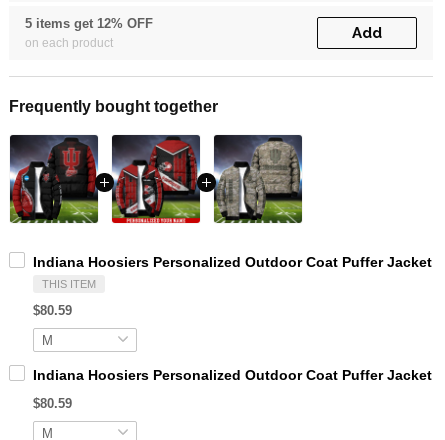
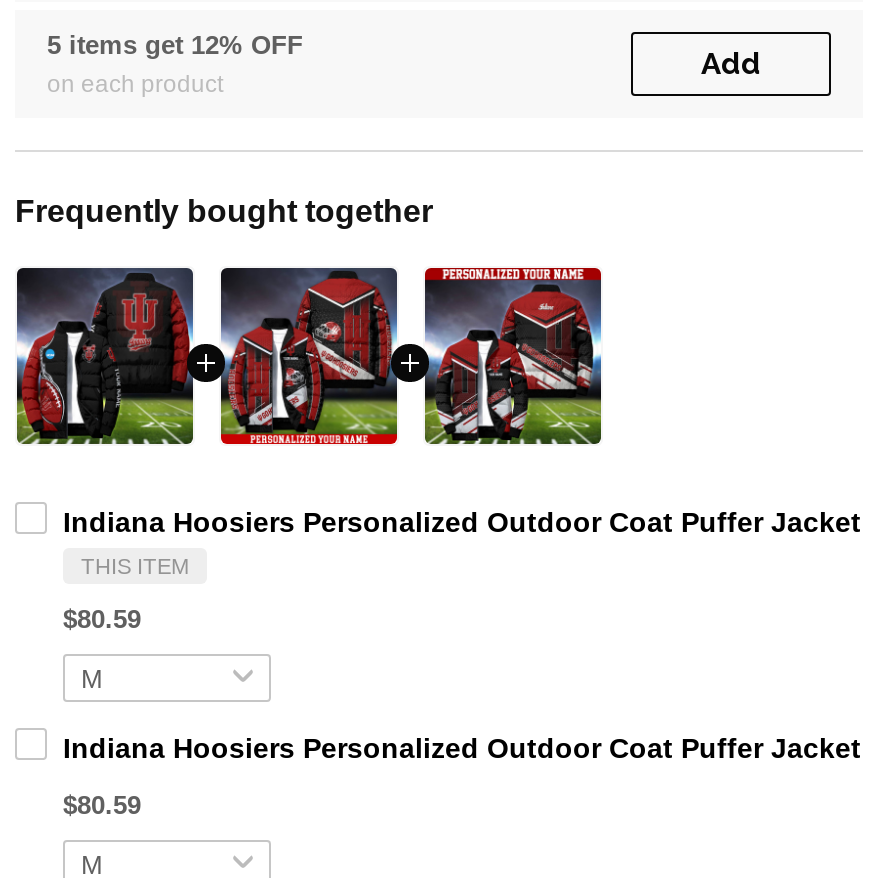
[213,134,303,217] [image] -> [423,266,603,434] [image]

